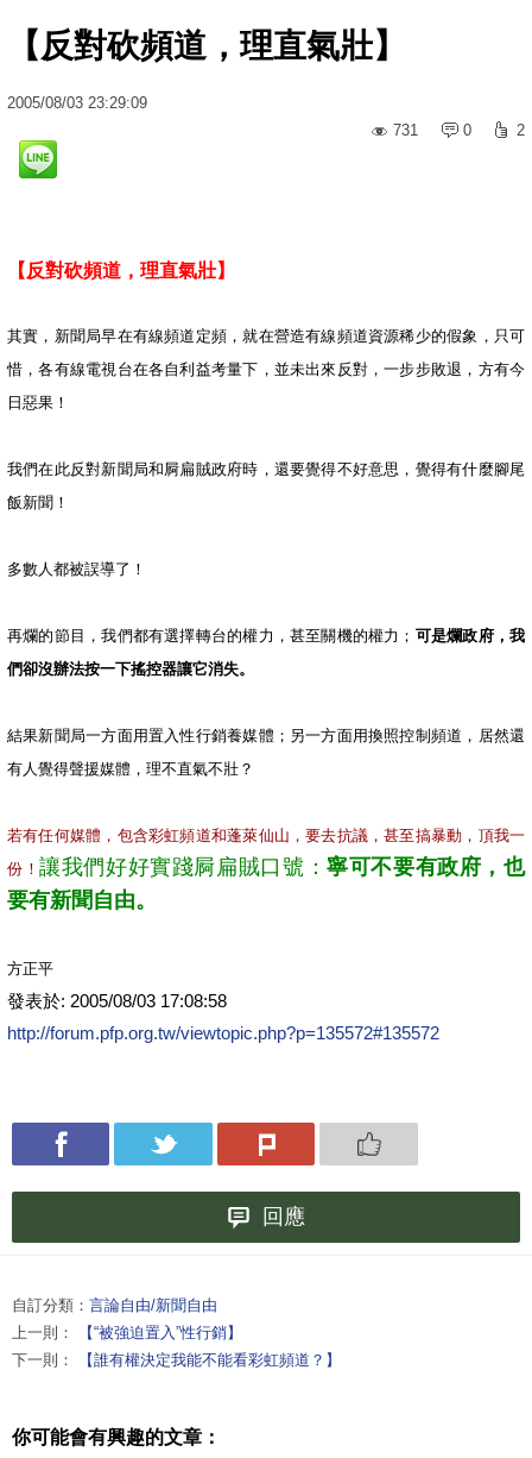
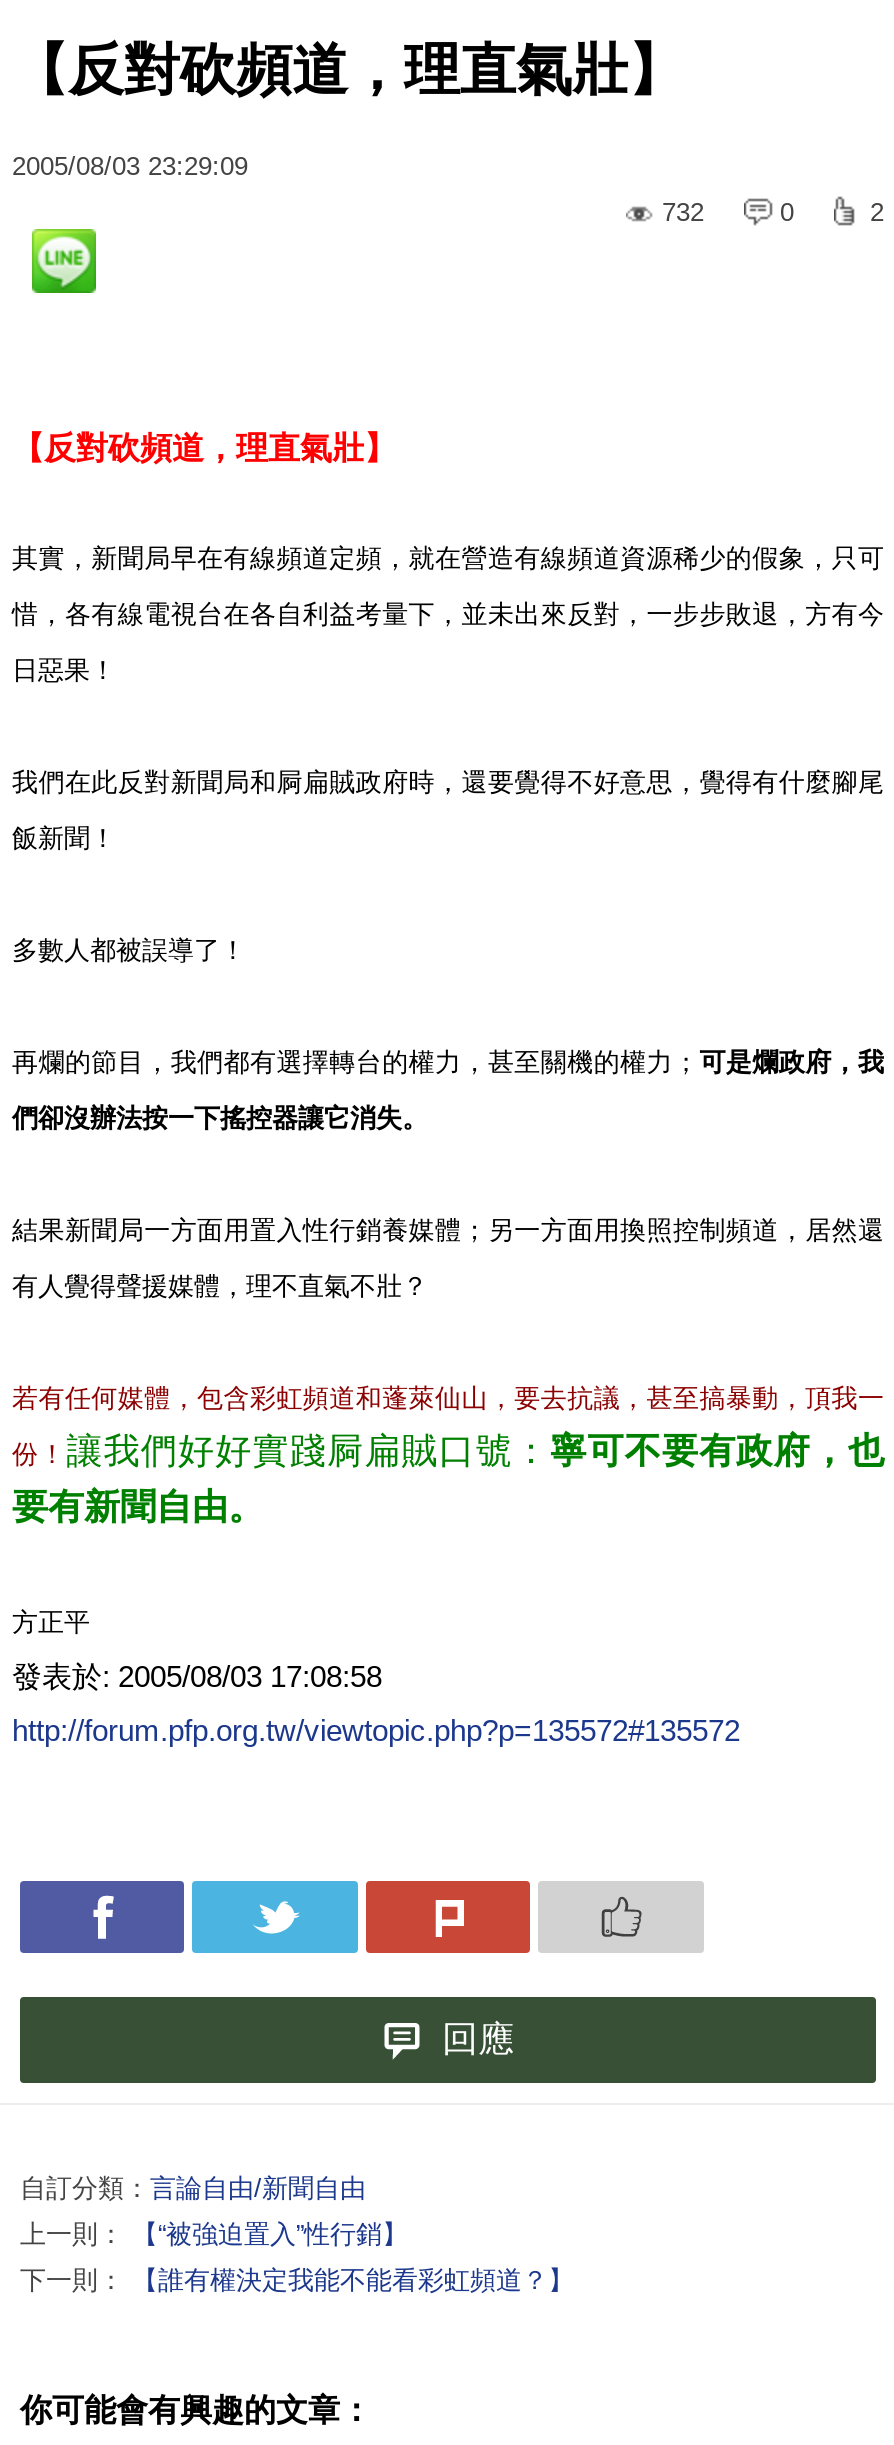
[393,121,418,139] 731 -> [662,197,704,227] 732

